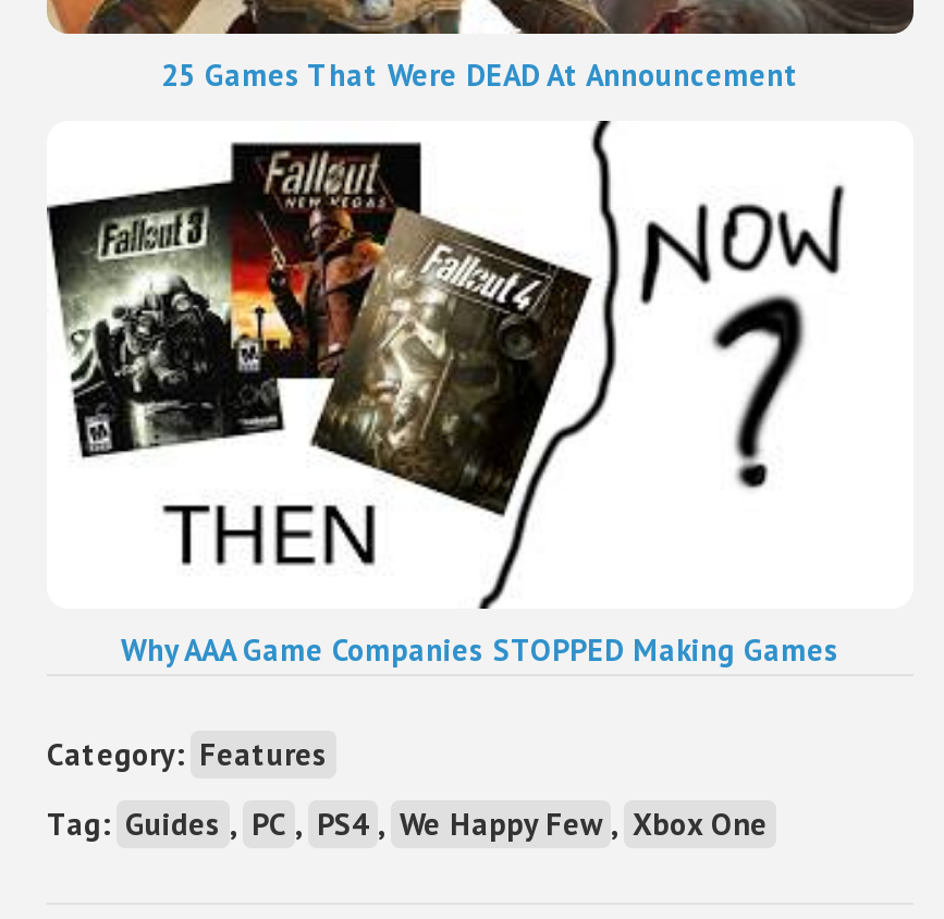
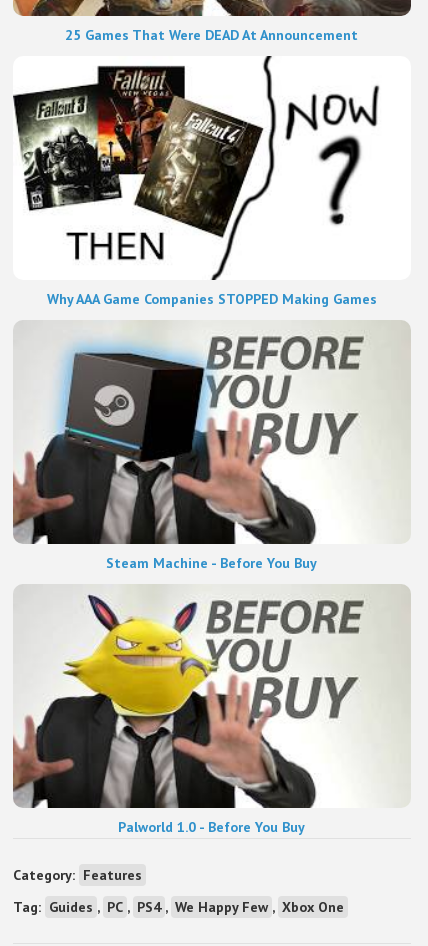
none -> [12,321,411,572] [image] | Steam Machine - Before You Buy
none -> [12,585,411,835] [image] | Palworld 1.0 - Before You Buy

